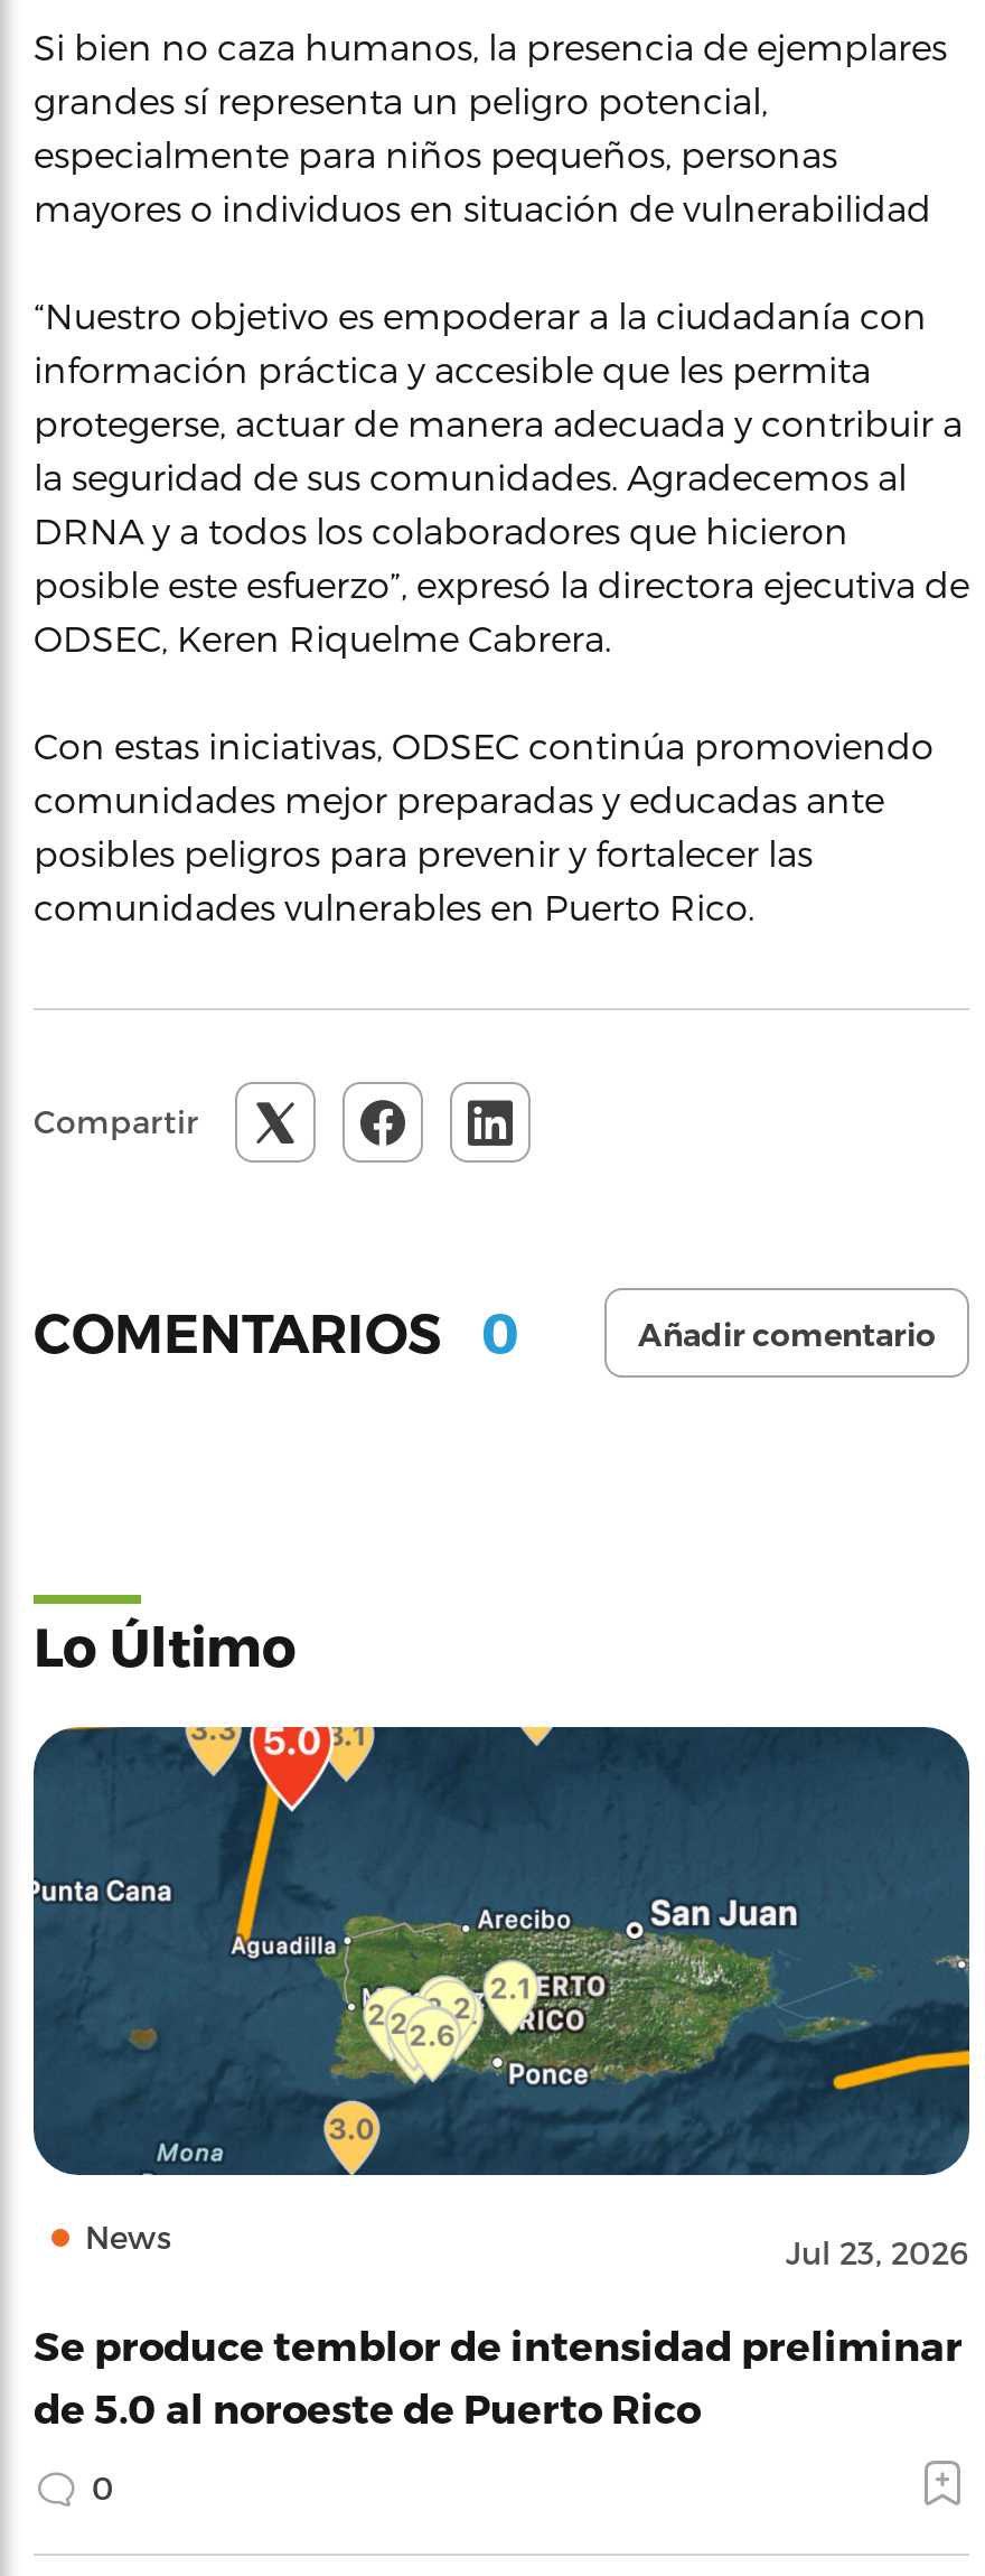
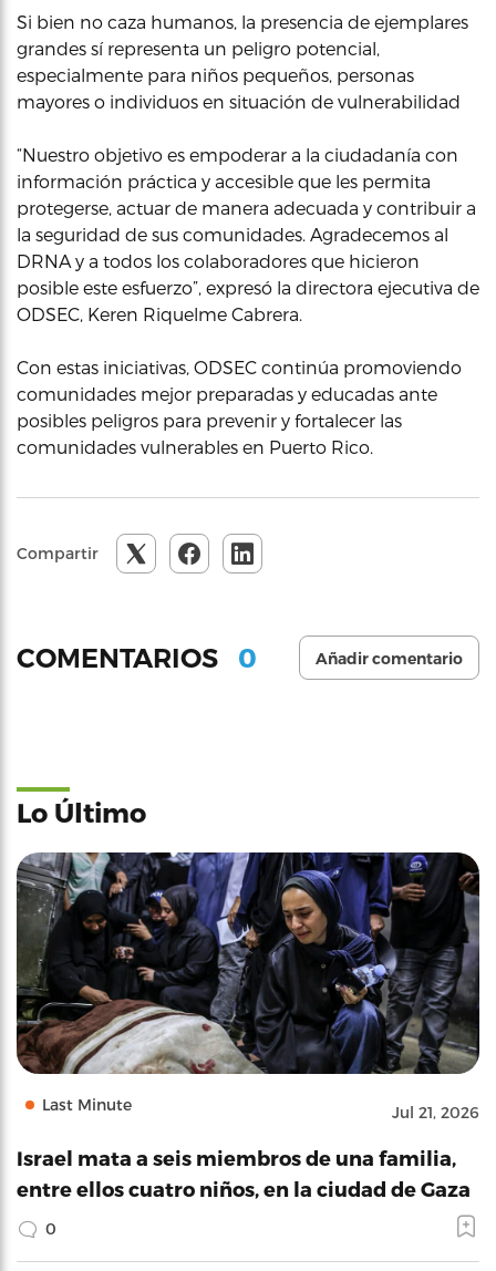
[31,1725,972,2271] [image] | News | Jul 23, 2026 -> [17,851,480,1122] [image] | Last Minute | Jul 21, 2026
[34,2321,963,2430] Se produce temblor de intensidad preliminar | de 5.0 al noroeste de Puerto Rico -> [17,1146,471,1200] Israel mata a seis miembros de una familia, | entre ellos cuatro niños, en la ciudad de Gaza

